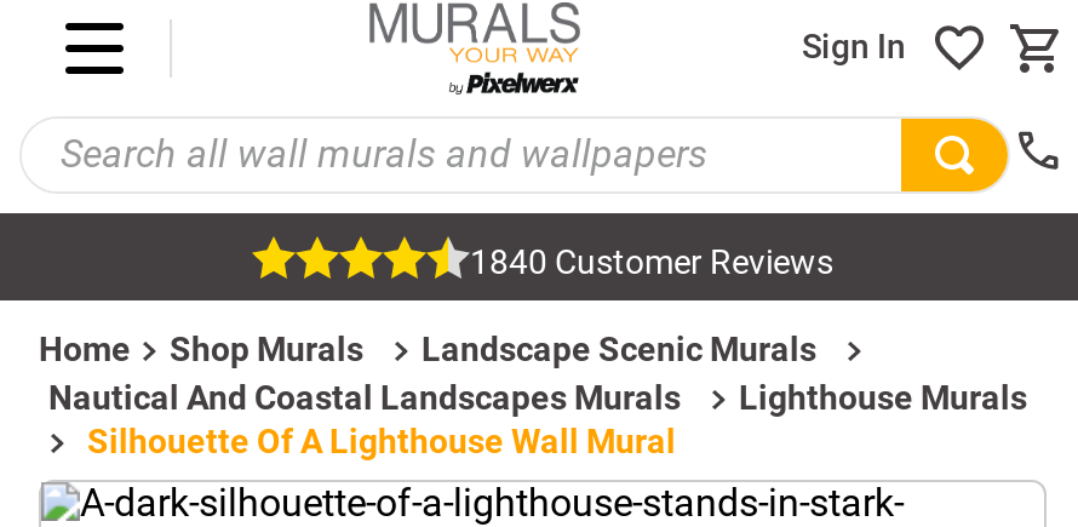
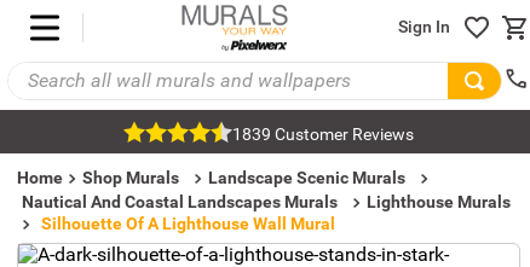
[470,242,833,281] 1840 Customer Reviews -> [232,124,414,144] 1839 Customer Reviews

